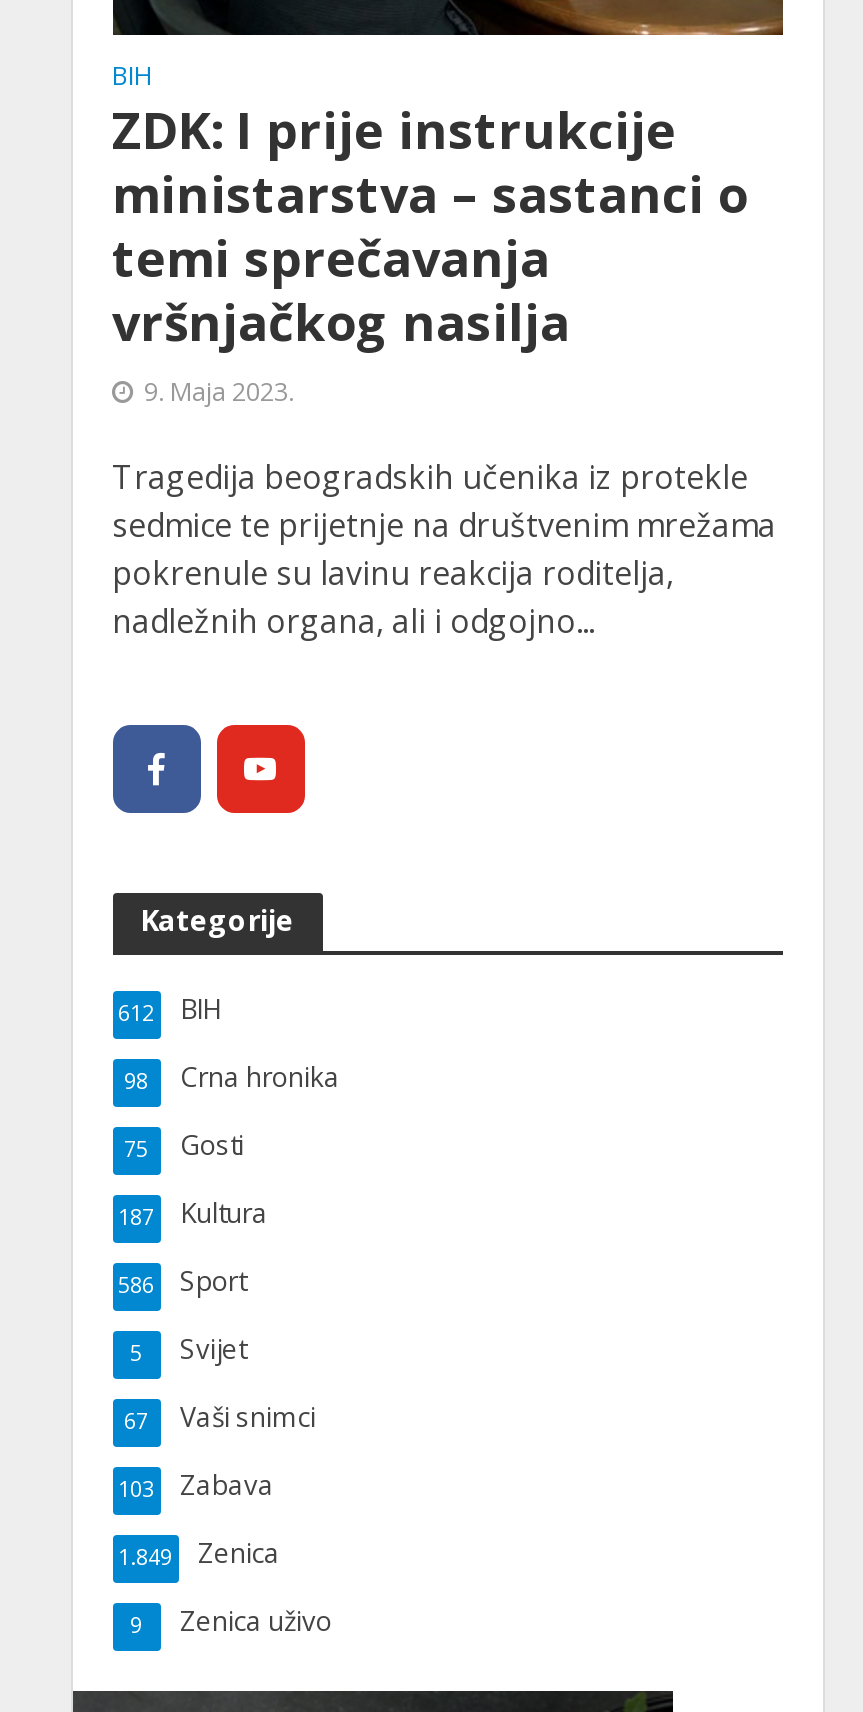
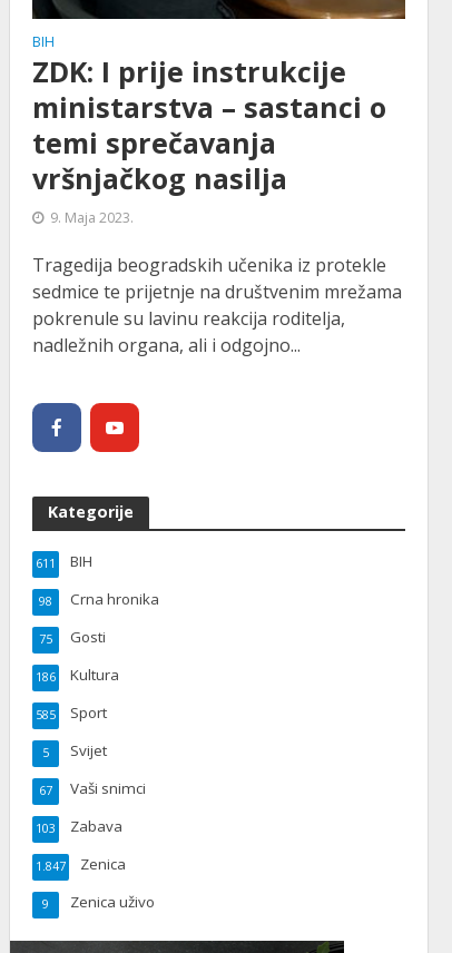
[118,991,220,1027] 612 BIH -> [35,551,92,571] 611 BIH
[118,1195,268,1231] 187 Kultura -> [35,665,119,685] 186 Kultura
[118,1263,246,1299] 586 Sport -> [35,703,106,723] 585 Sport
[118,1535,280,1571] 1.849 Zenica -> [35,854,125,874] 1.847 Zenica

